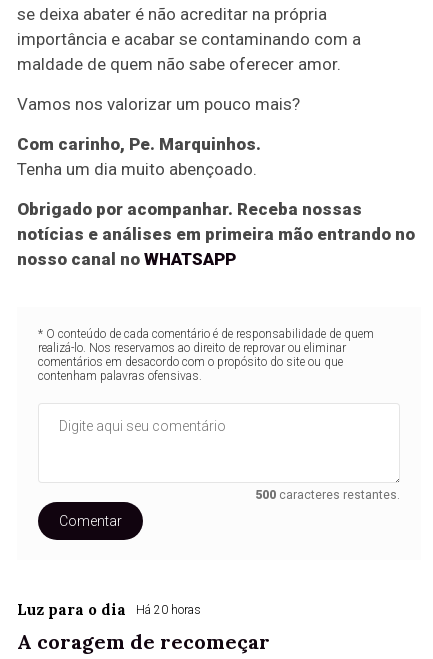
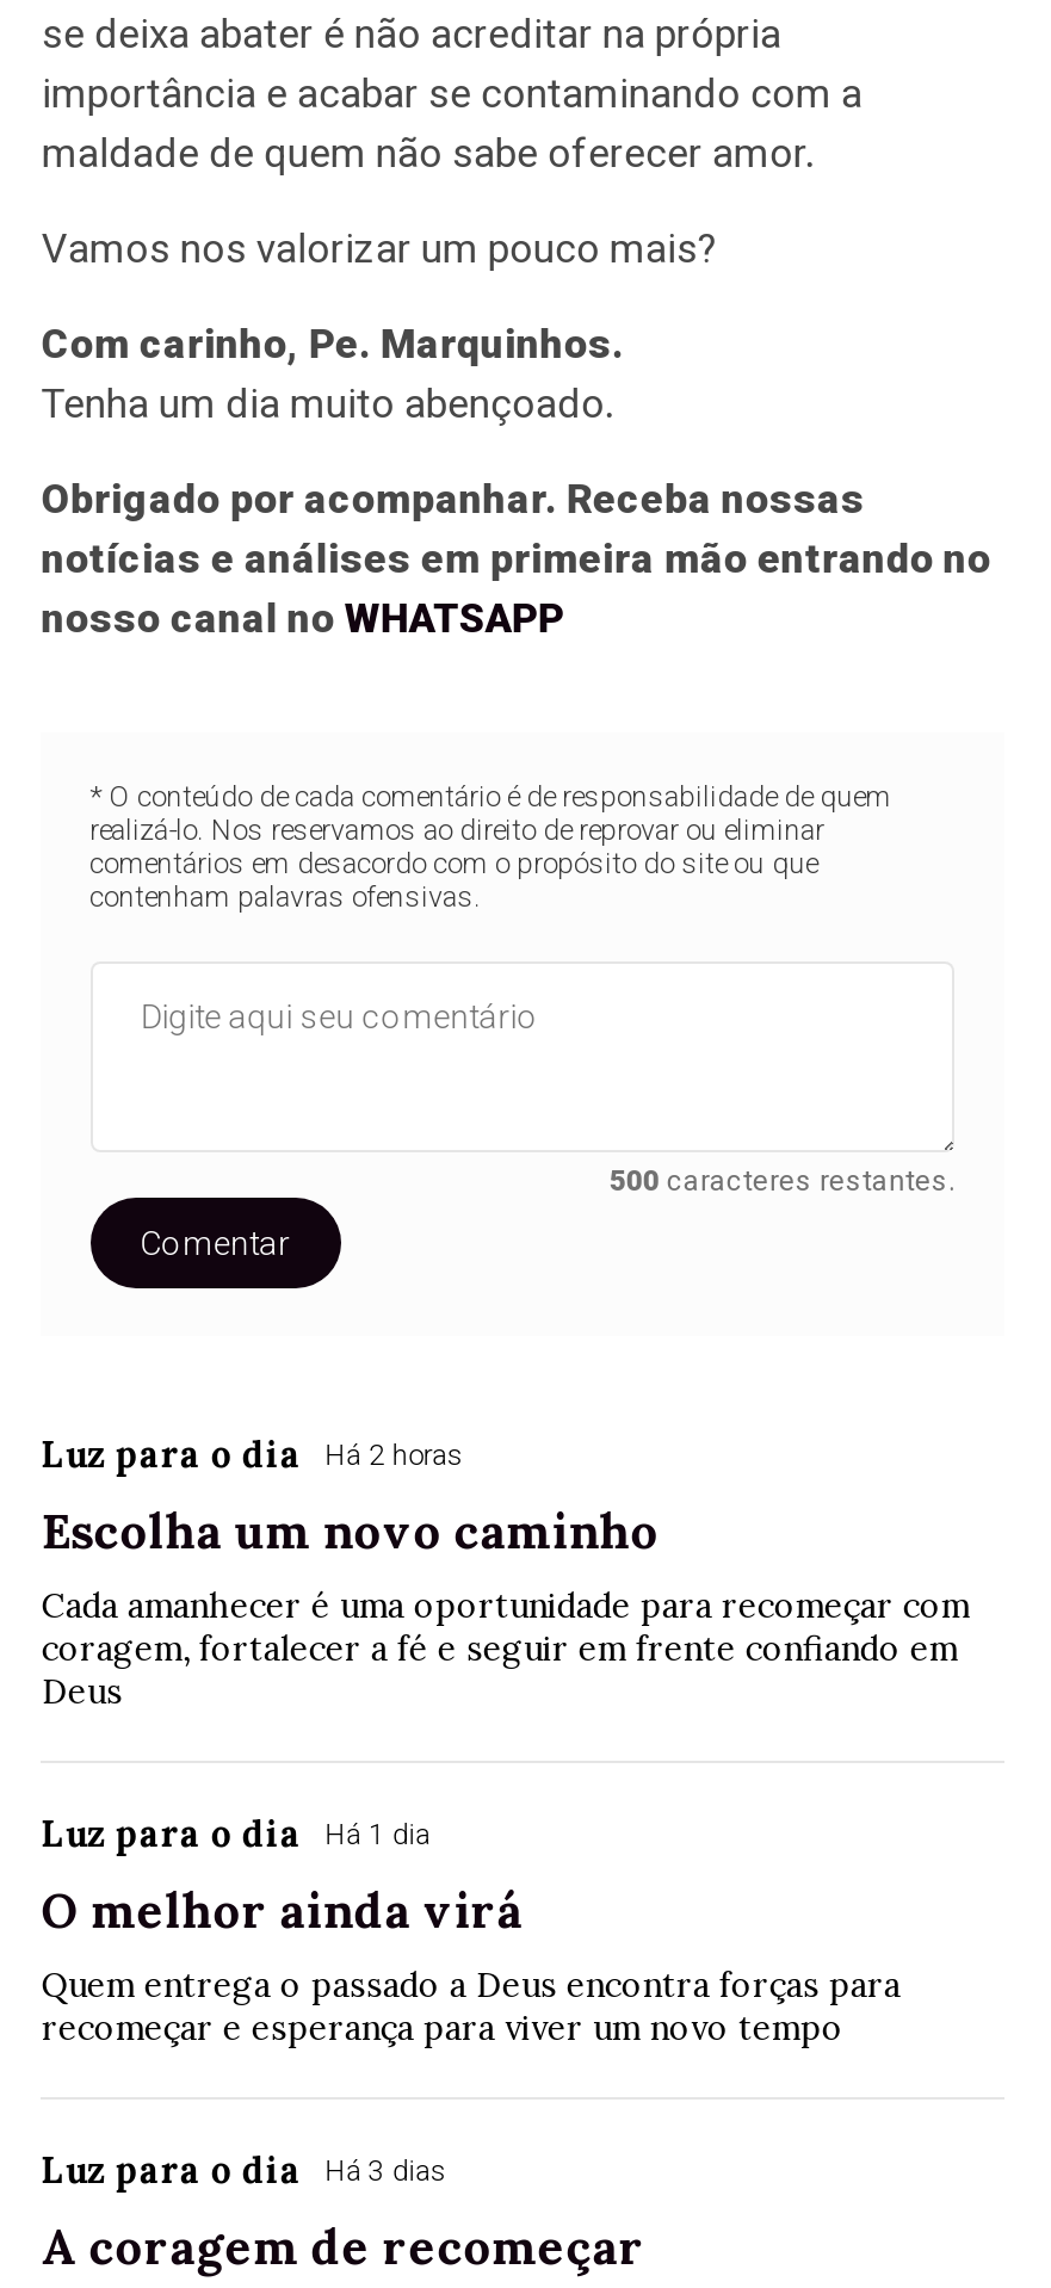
[136,603,201,617] Há 20 horas -> [42,1438,970,2192] Há 2 horas | Escolha um novo caminho | Cada amanhecer é uma oportunidade para recomeçar com | coragem, fortalecer a fé e seguir em frente confiando em | Deus | Luz para o dia | Há 1 dia | O melhor ainda virá | Quem entrega o passado a Deus encontra forças para | recomeçar e esperança para viver um novo tempo | Luz para o dia | Há 3 dias

